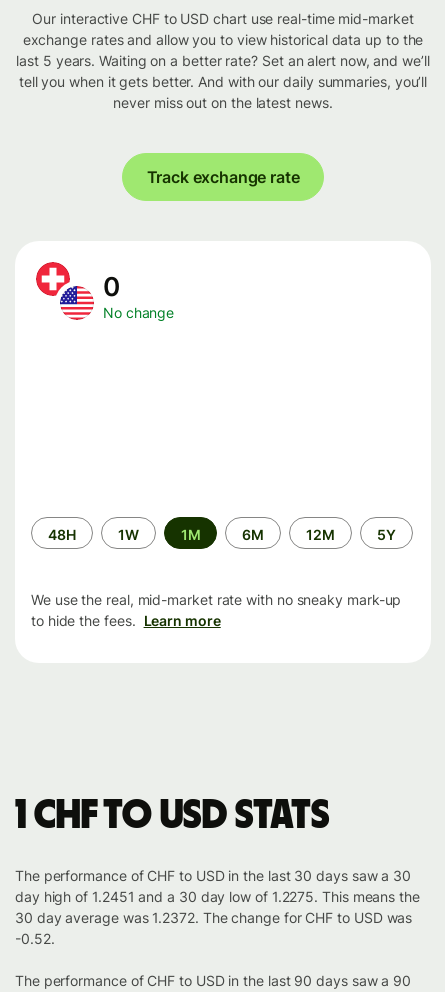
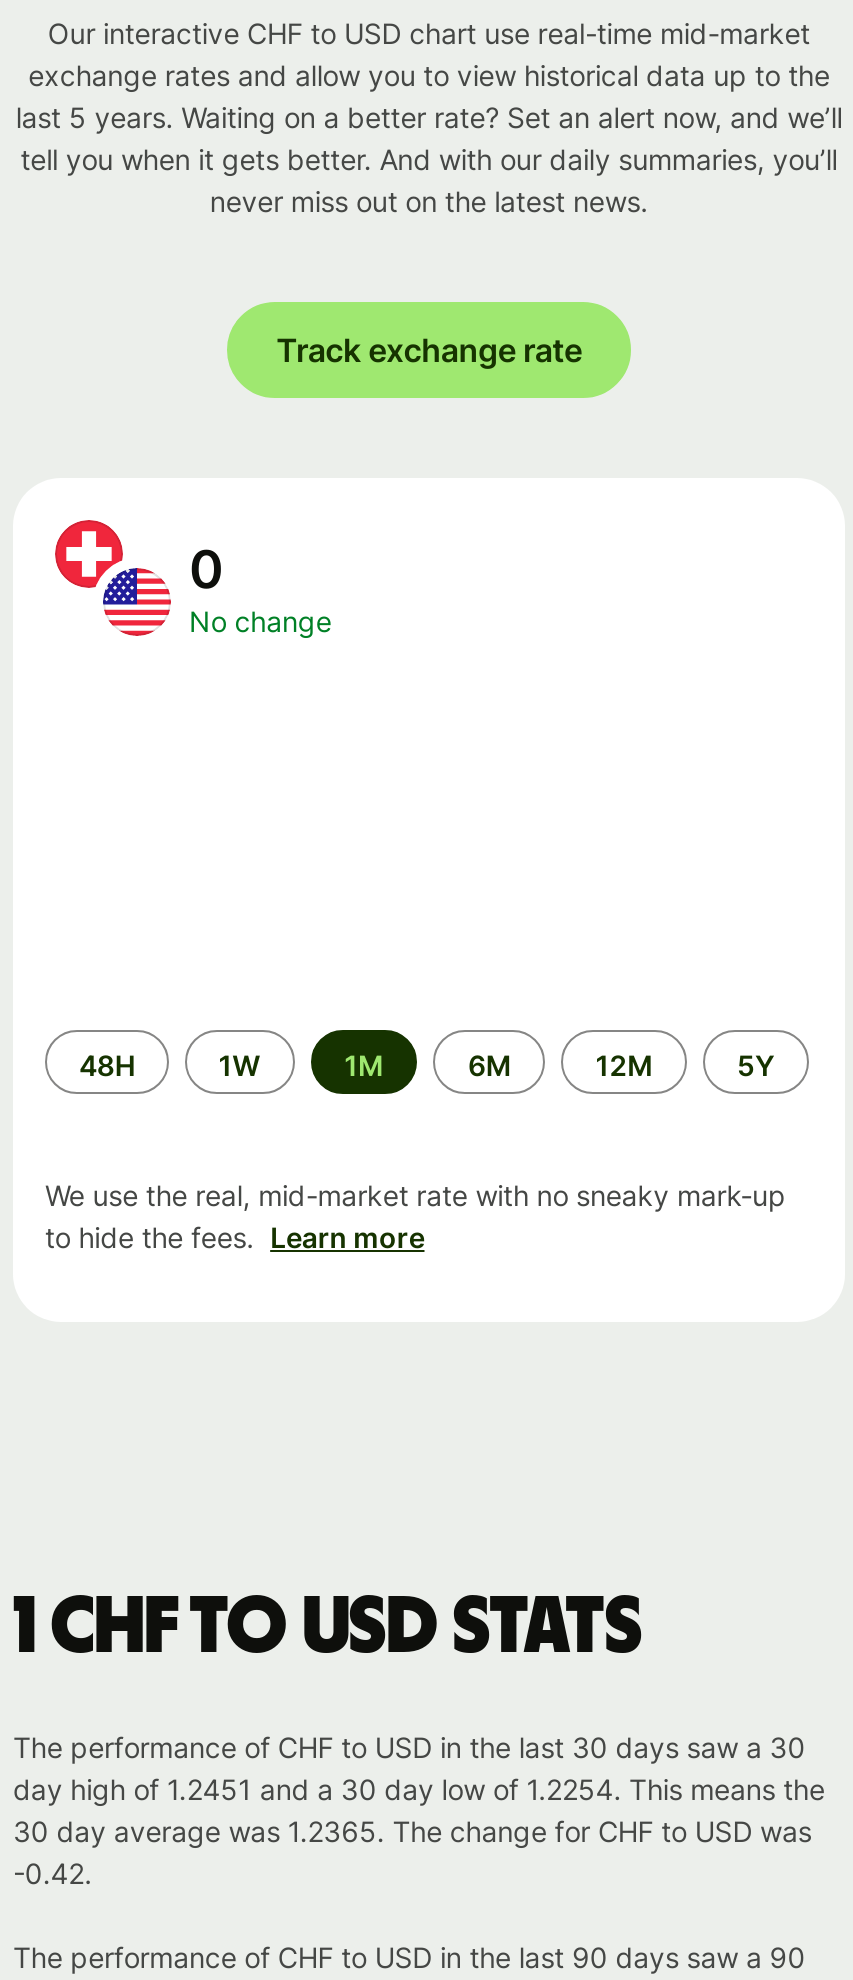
[15,888,420,905] day high of 1.2451 and a 30 day low of 1.2275. This means the -> [13,1772,825,1806] day high of 1.2451 and a 30 day low of 1.2254. This means the
[15,909,412,926] 30 day average was 1.2372. The change for CHF to USD was -> [13,1814,812,1848] 30 day average was 1.2365. The change for CHF to USD was
[15,930,54,947] -0.52. -> [13,1856,92,1890] -0.42.

